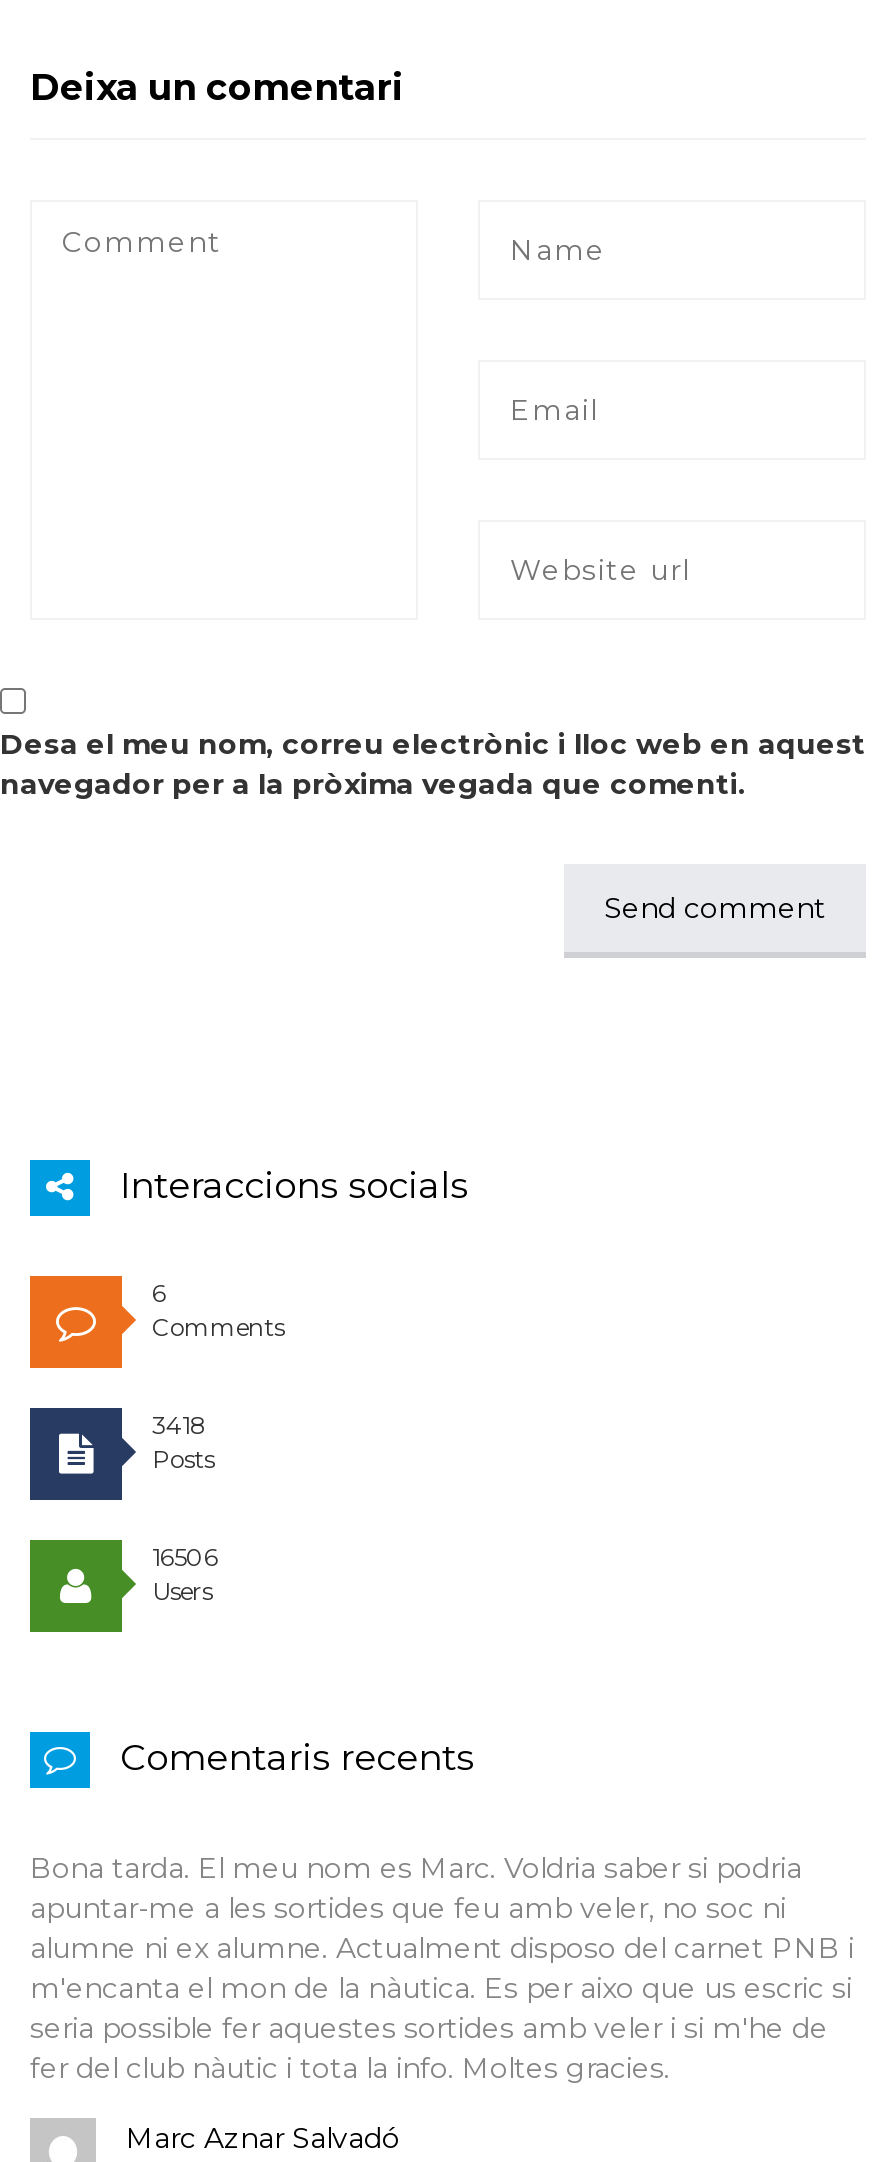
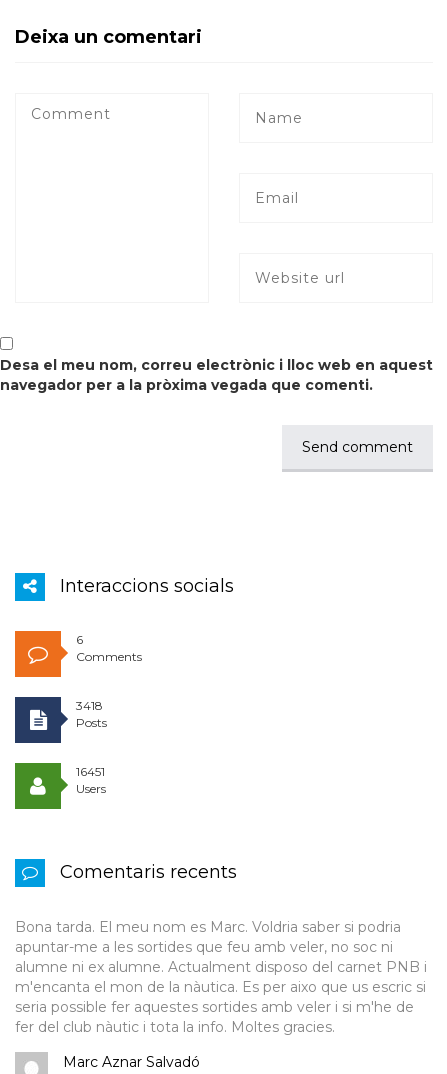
[152,1541,218,1571] 16506 -> [76,764,105,779] 16451

